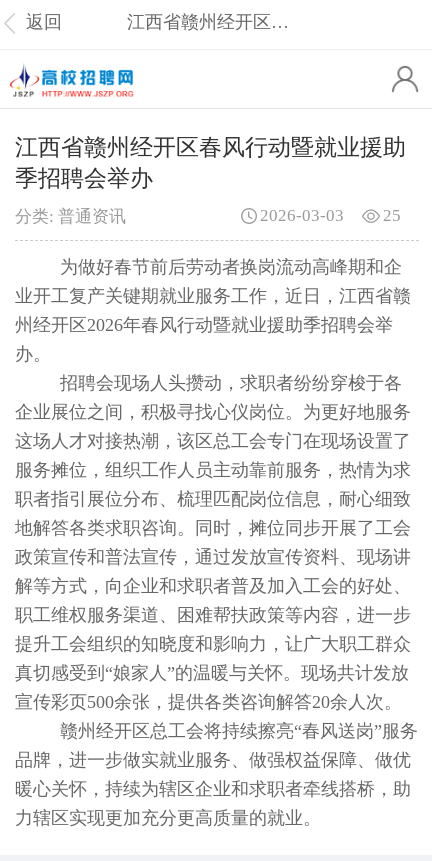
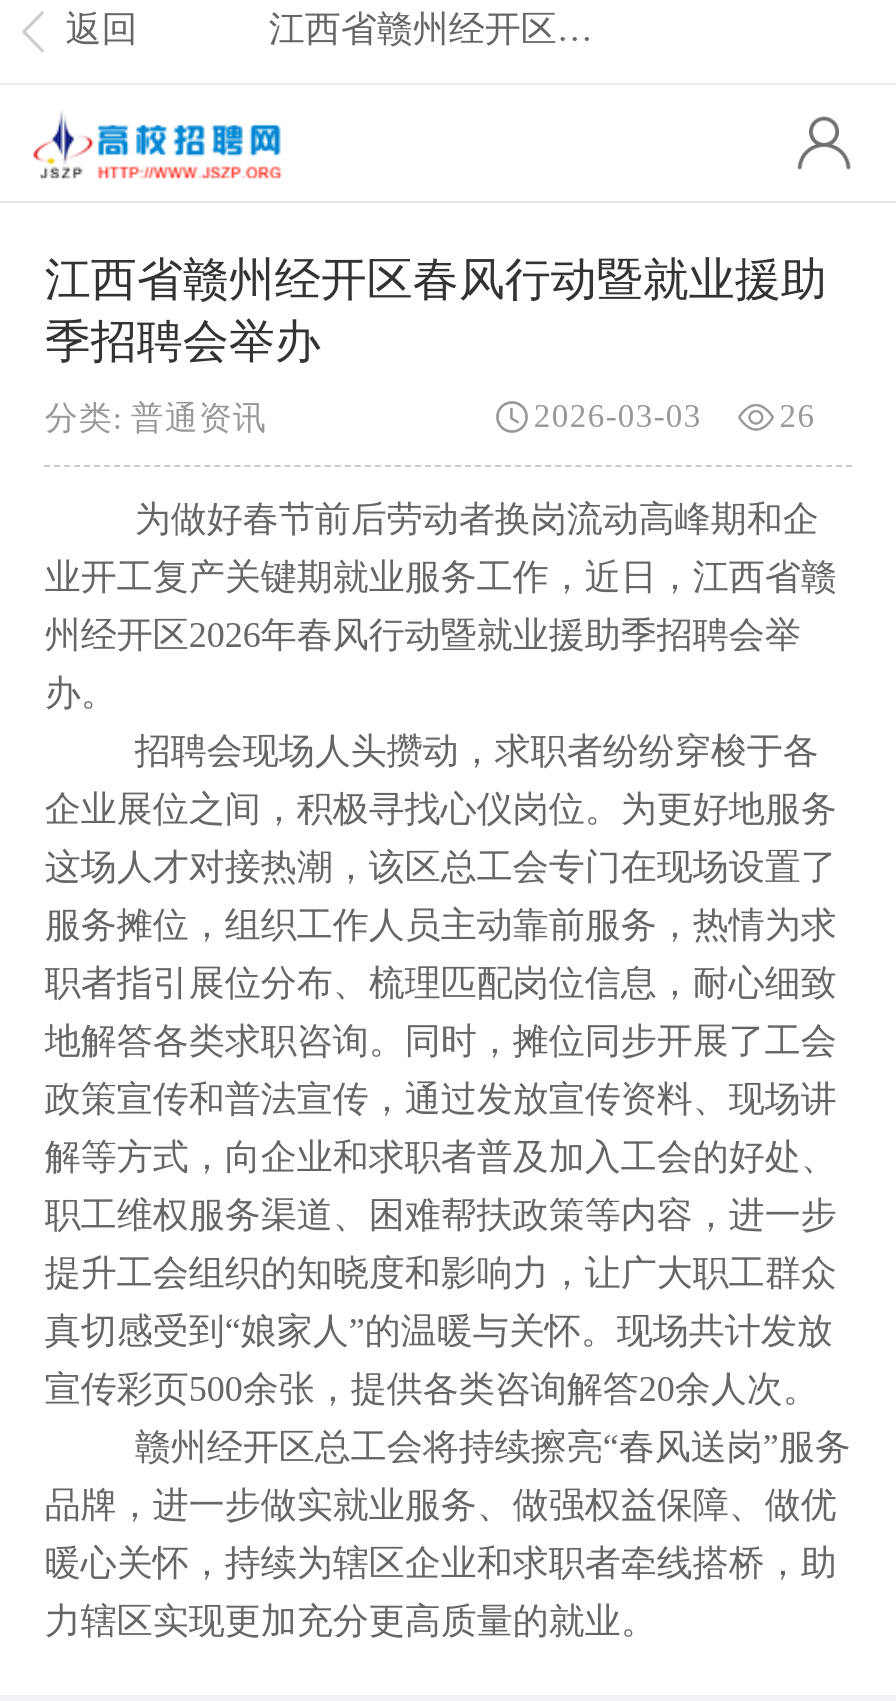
[383,206,401,225] 25 -> [779,397,815,435] 26

